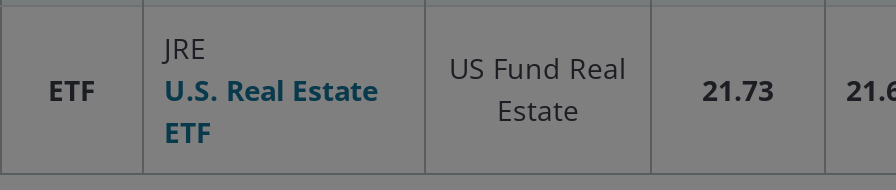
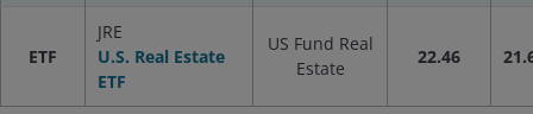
[702,70,774,108] 21.73 -> [418,45,460,67] 22.46

